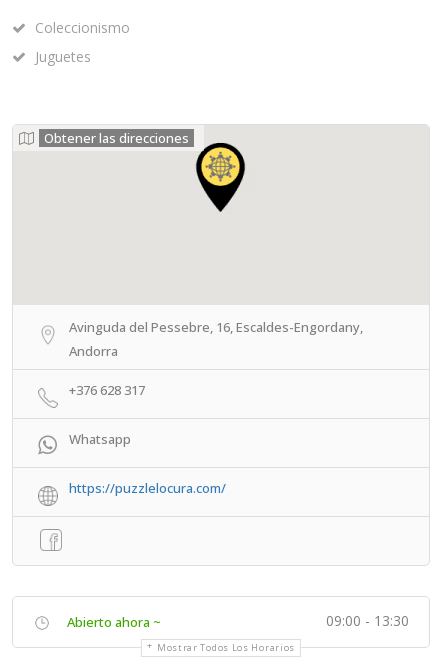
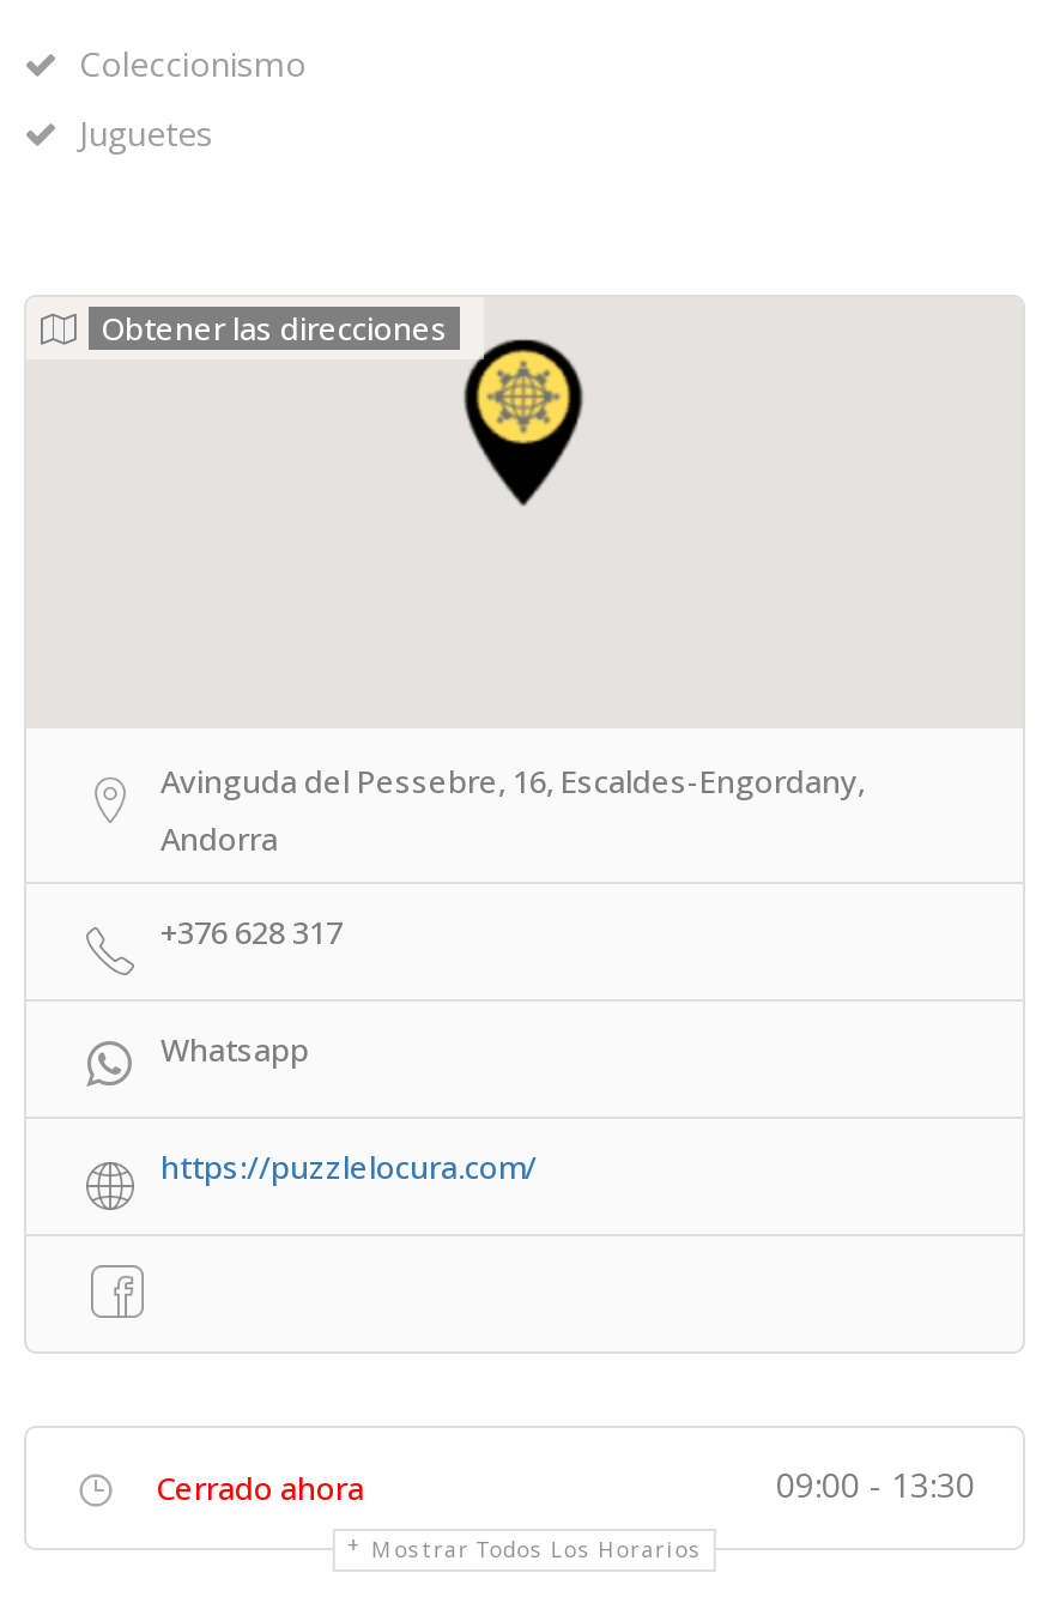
[67,613,161,631] Abierto ahora ~ -> [156,1466,364,1510] Cerrado ahora

